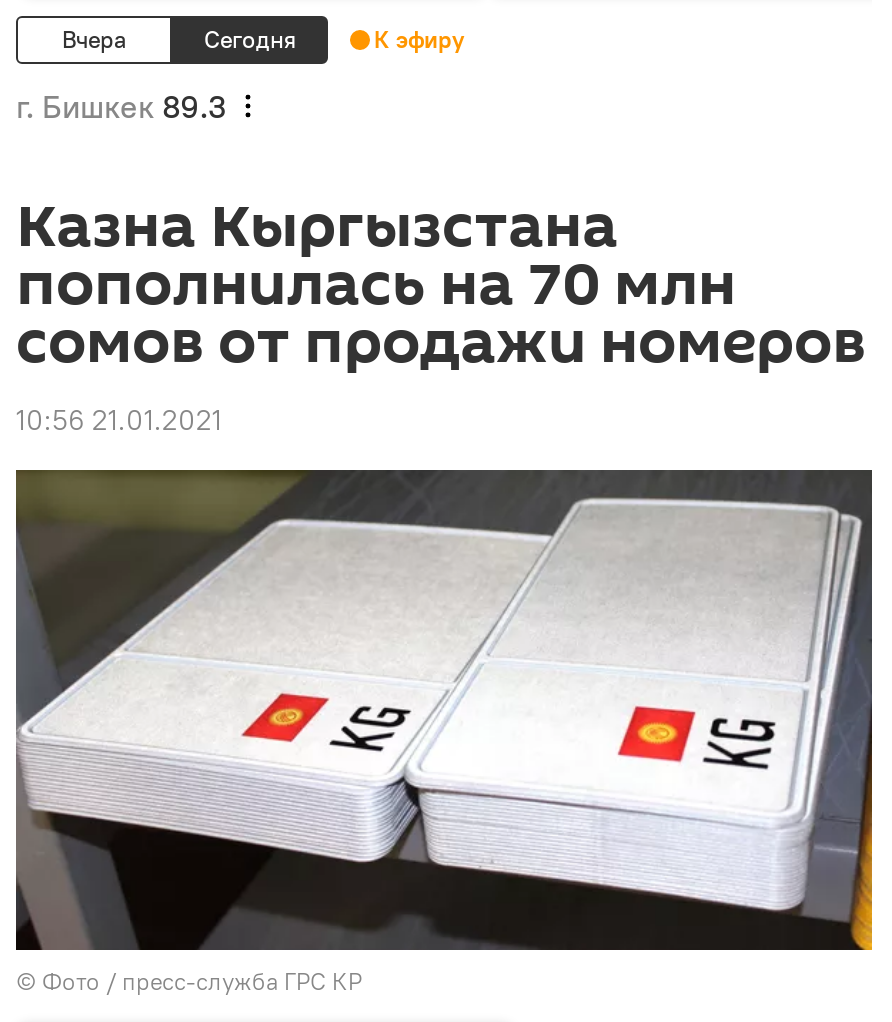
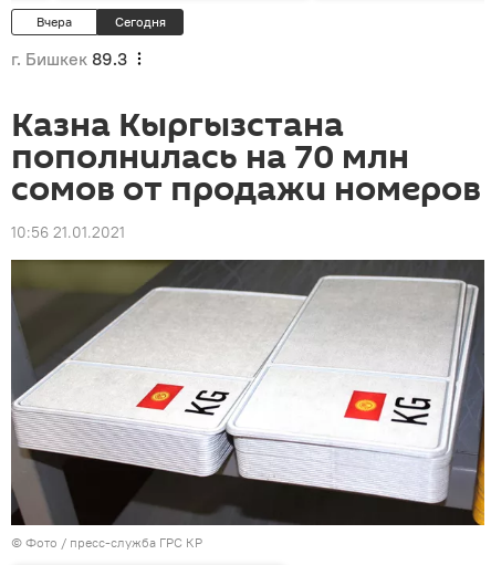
[374,24,464,54] К эфиру -> none

